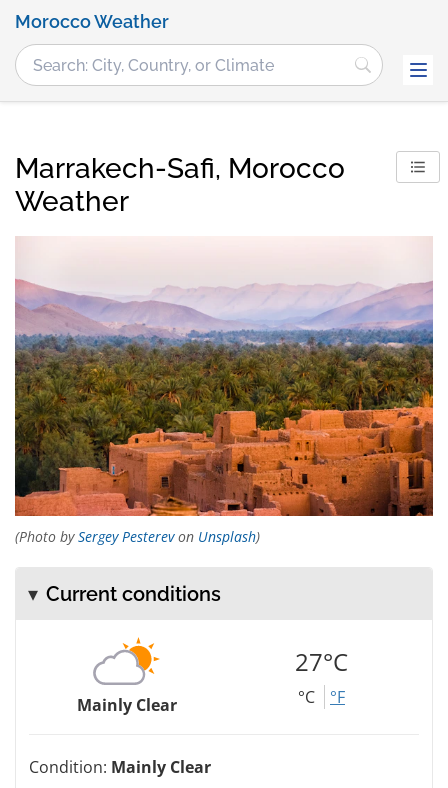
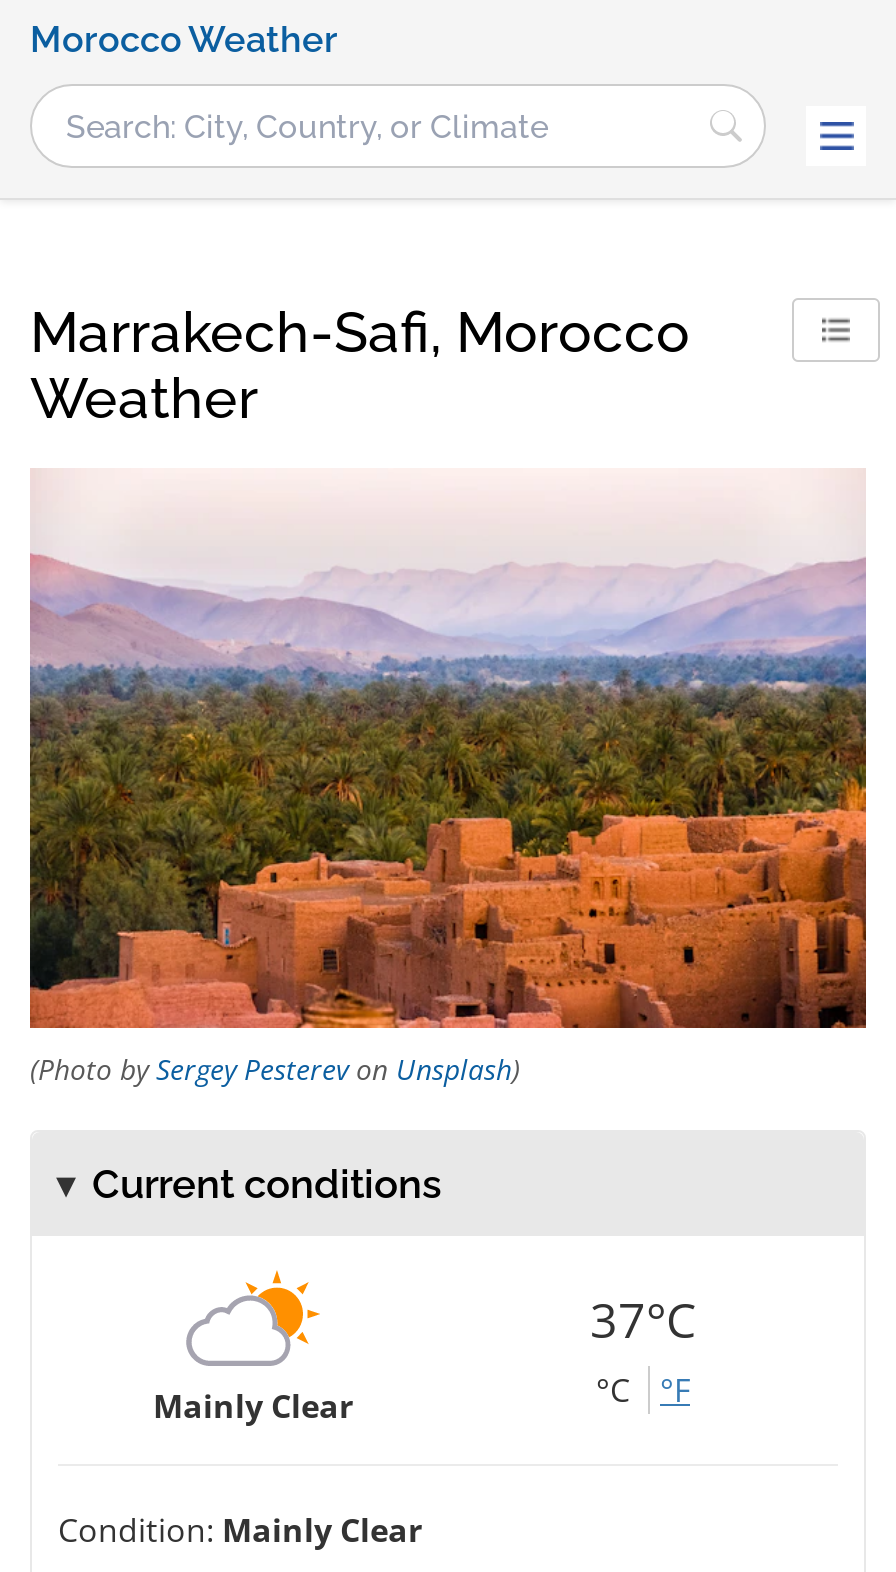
[295,645,348,678] 27°C -> [590,1286,696,1352] 37°C

